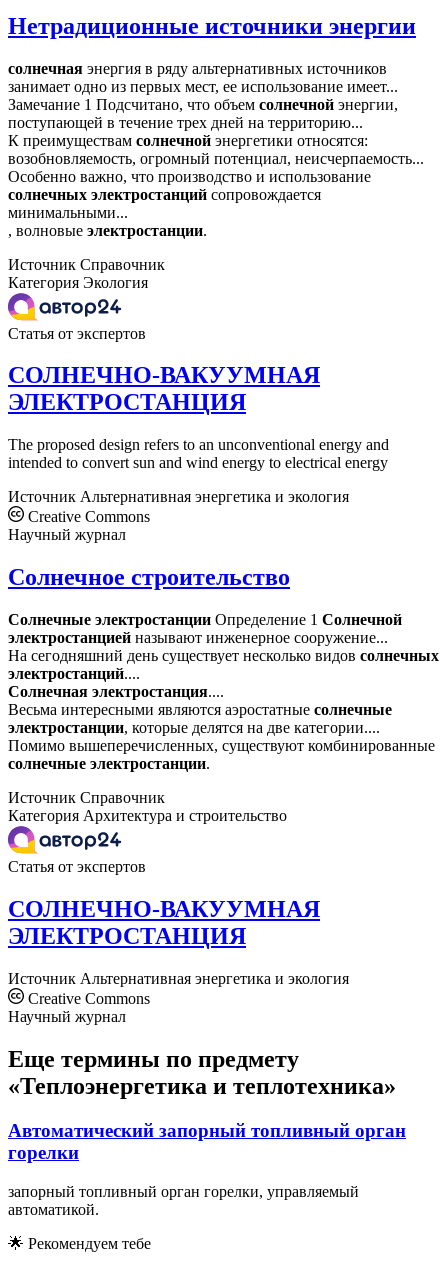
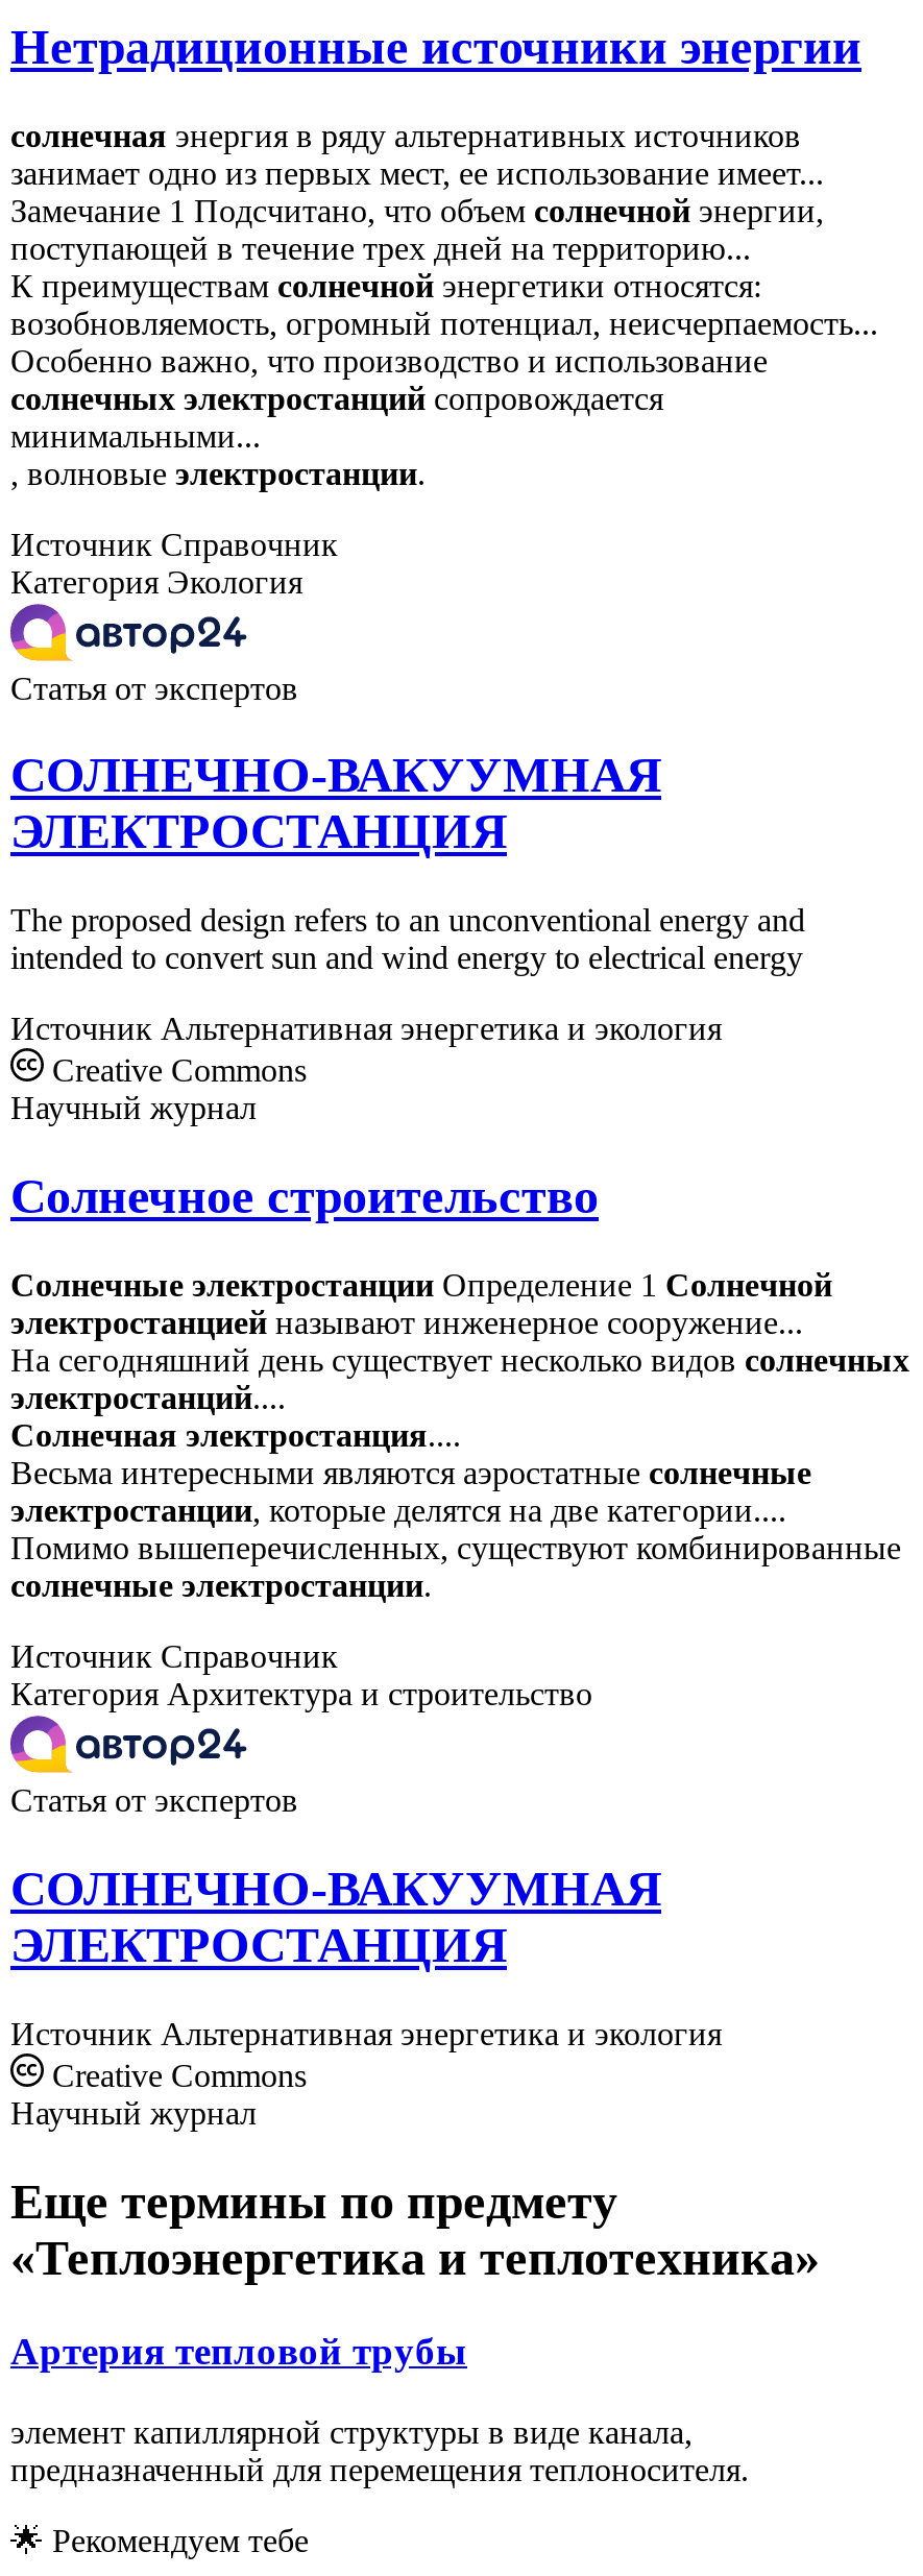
[8,1120,406,1163] Автоматический запорный топливный орган | горелки -> [10,2328,467,2372] Артерия тепловой трубы
[8,1182,359,1217] запорный топливный орган горелки, управляемый | автоматикой. -> [10,2413,749,2486] элемент капиллярной структуры в виде канала, | предназначенный для перемещения теплоносителя.

